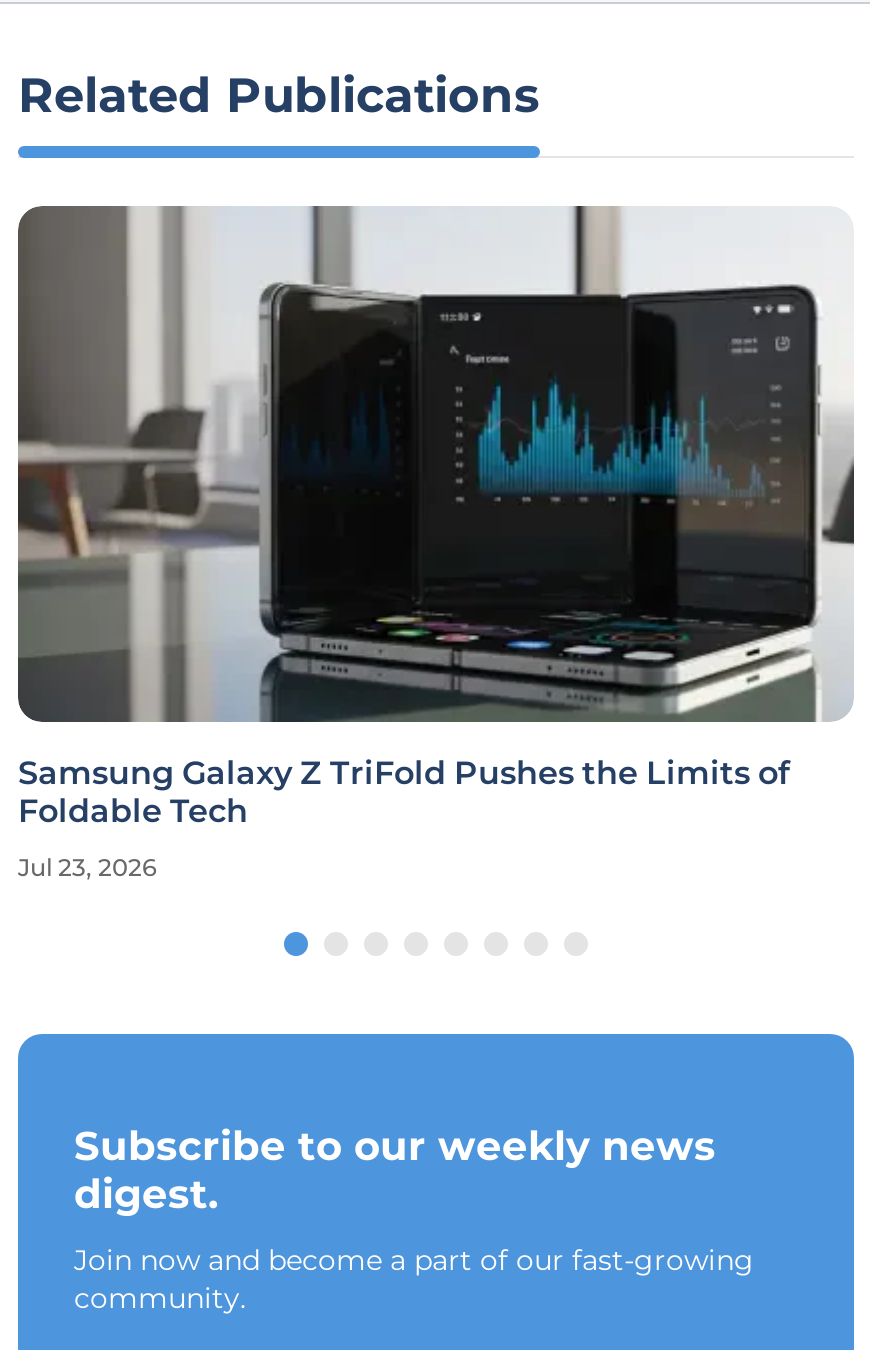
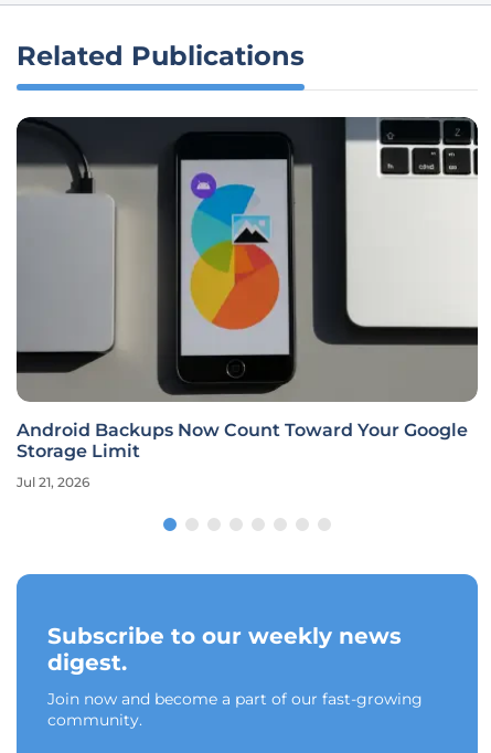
[18,206,856,831] [image] | Samsung Galaxy Z TriFold Pushes the Limits of | Foldable Tech -> [17,116,479,462] [image] | Android Backups Now Count Toward Your Google | Storage Limit
[18,853,156,883] Jul 23, 2026 -> [17,474,89,491] Jul 21, 2026

